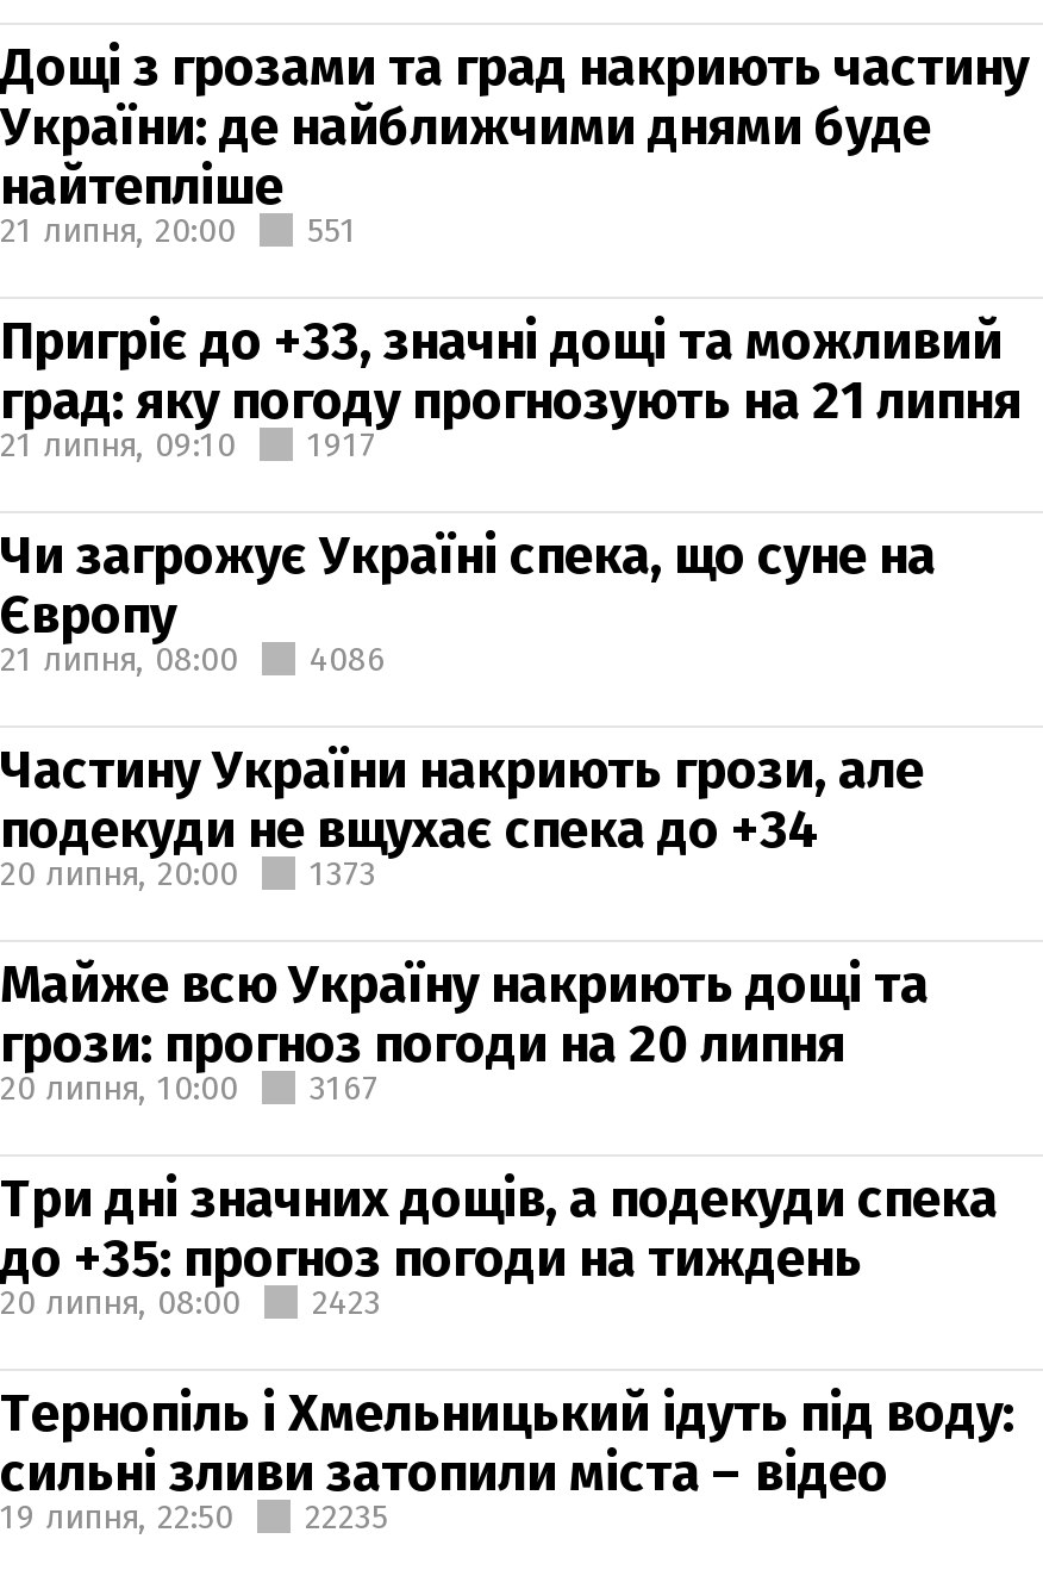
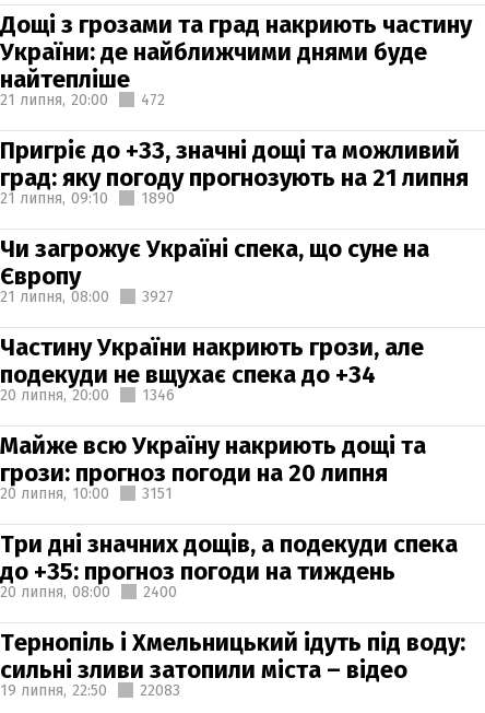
[0,210,357,250] 21 липня, 20:00 551 -> [0,90,165,109] 21 липня, 20:00 472
[307,424,376,465] 1917 -> [141,189,175,207] 1890
[0,638,386,679] 21 липня, 08:00 4086 -> [0,287,174,306] 21 липня, 08:00 3927
[0,853,376,893] 20 липня, 20:00 1373 -> [0,385,175,404] 20 липня, 20:00 1346
[0,1067,379,1108] 20 липня, 10:00 3167 -> [0,484,173,502] 20 липня, 10:00 3151
[0,1282,381,1322] 20 липня, 08:00 2423 -> [0,582,177,601] 20 липня, 08:00 2400
[0,1496,388,1537] 19 липня, 22:50 22235 -> [0,681,180,699] 19 липня, 22:50 22083

